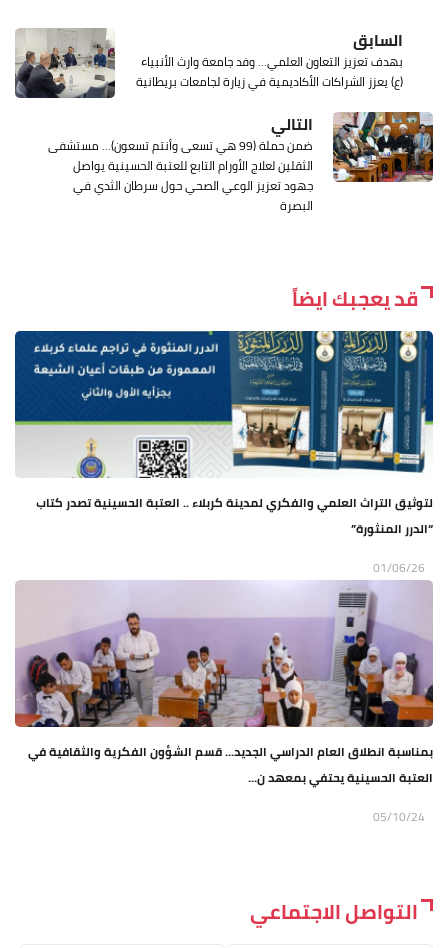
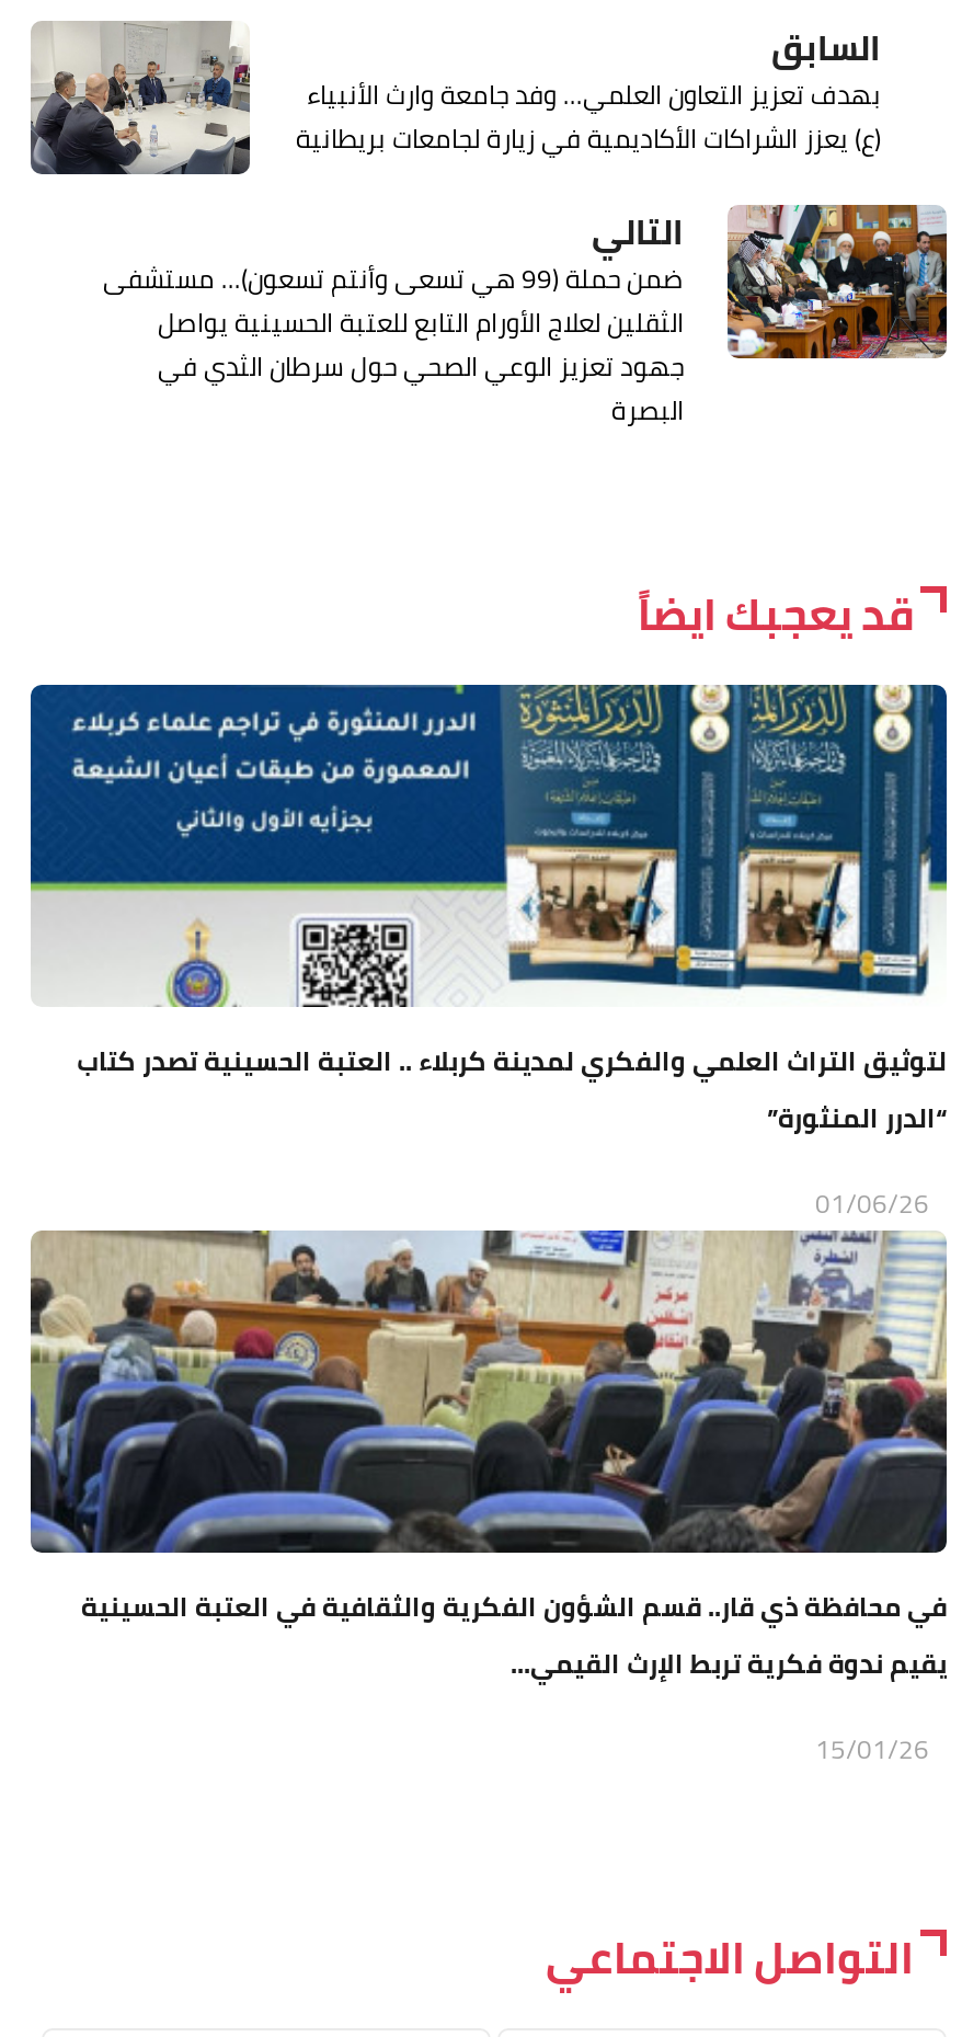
[14,580,434,789] [image] | بمناسبة انطلاق العام الدراسي الجديد... قسم الشؤون الفكرية والثقافية في | العتبة الحسينية يحتفي بمعهد ن... -> [28,1228,949,1688] [image] | في محافظة ذي قار.. قسم الشؤون الفكرية والثقافية في العتبة الحسينية | يقيم ندوة فكرية تربط الإرث القيمي...
[373,805,425,828] 05/10/24 -> [815,1723,929,1773] 15/01/26

